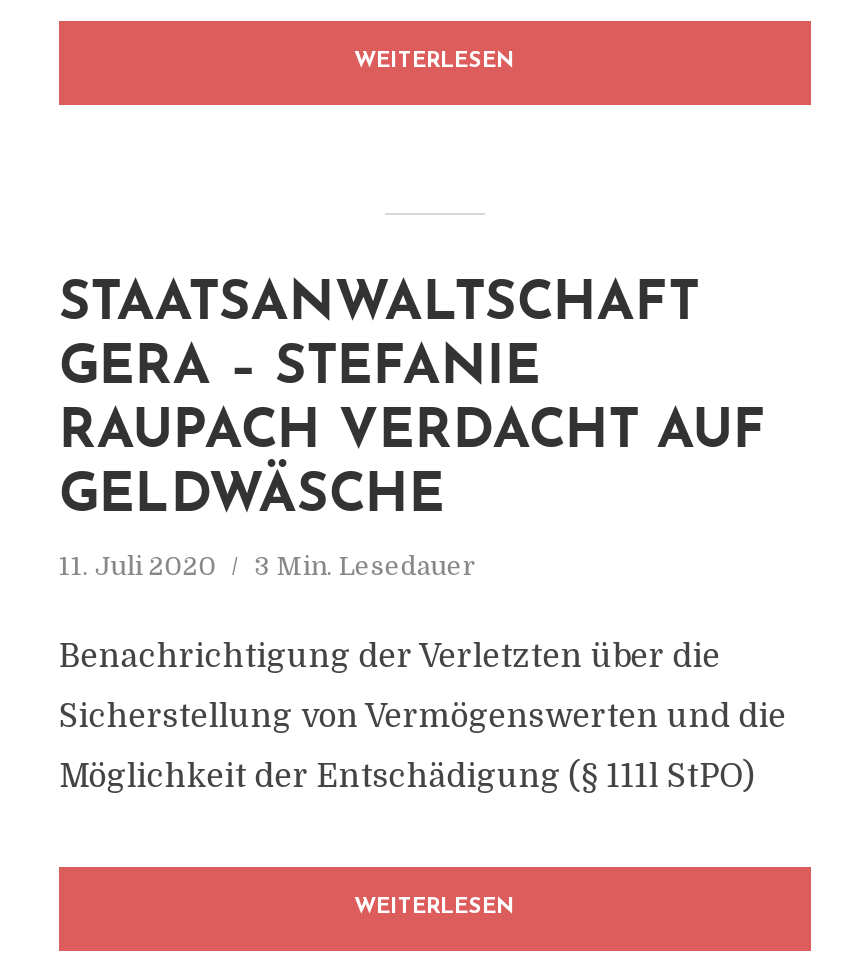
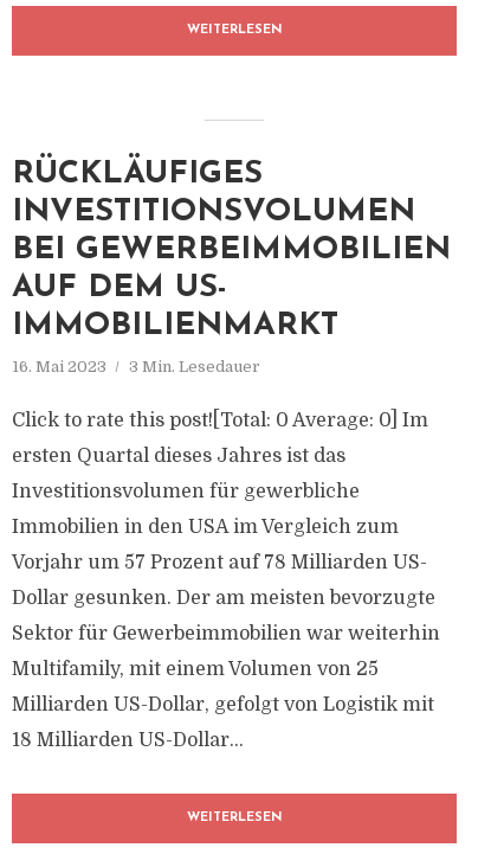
[59,279,767,525] STAATSANWALTSCHAFT | GERA – STEFANIE | RAUPACH VERDACHT AUF | GELDWÄSCHE -> [12,159,451,342] RÜCKLÄUFIGES | INVESTITIONSVOLUMEN | BEI GEWERBEIMMOBILIEN | AUF DEM US- | IMMOBILIENMARKT
[59,551,477,581] 11. Juli 2020 3 Min. Lesedauer -> [12,358,260,375] 16. Mai 2023 3 Min. Lesedauer
[59,639,787,795] Benachrichtigung der Verletzten über die | Sicherstellung von Vermögenswerten und die | Möglichkeit der Entschädigung (§ 111l StPO) -> [12,410,440,751] Click to rate this post![Total: 0 Average: 0] Im | ersten Quartal dieses Jahres ist das | Investitionsvolumen für gewerbliche | Immobilien in den USA im Vergleich zum | Vorjahr um 57 Prozent auf 78 Milliarden US- | Dollar gesunken. Der am meisten bevorzugte | Sektor für Gewerbeimmobilien war weiterhin | Multifamily, mit einem Volumen von 25 | Milliarden US-Dollar, gefolgt von Logistik mit | 18 Milliarden US-Dollar...

